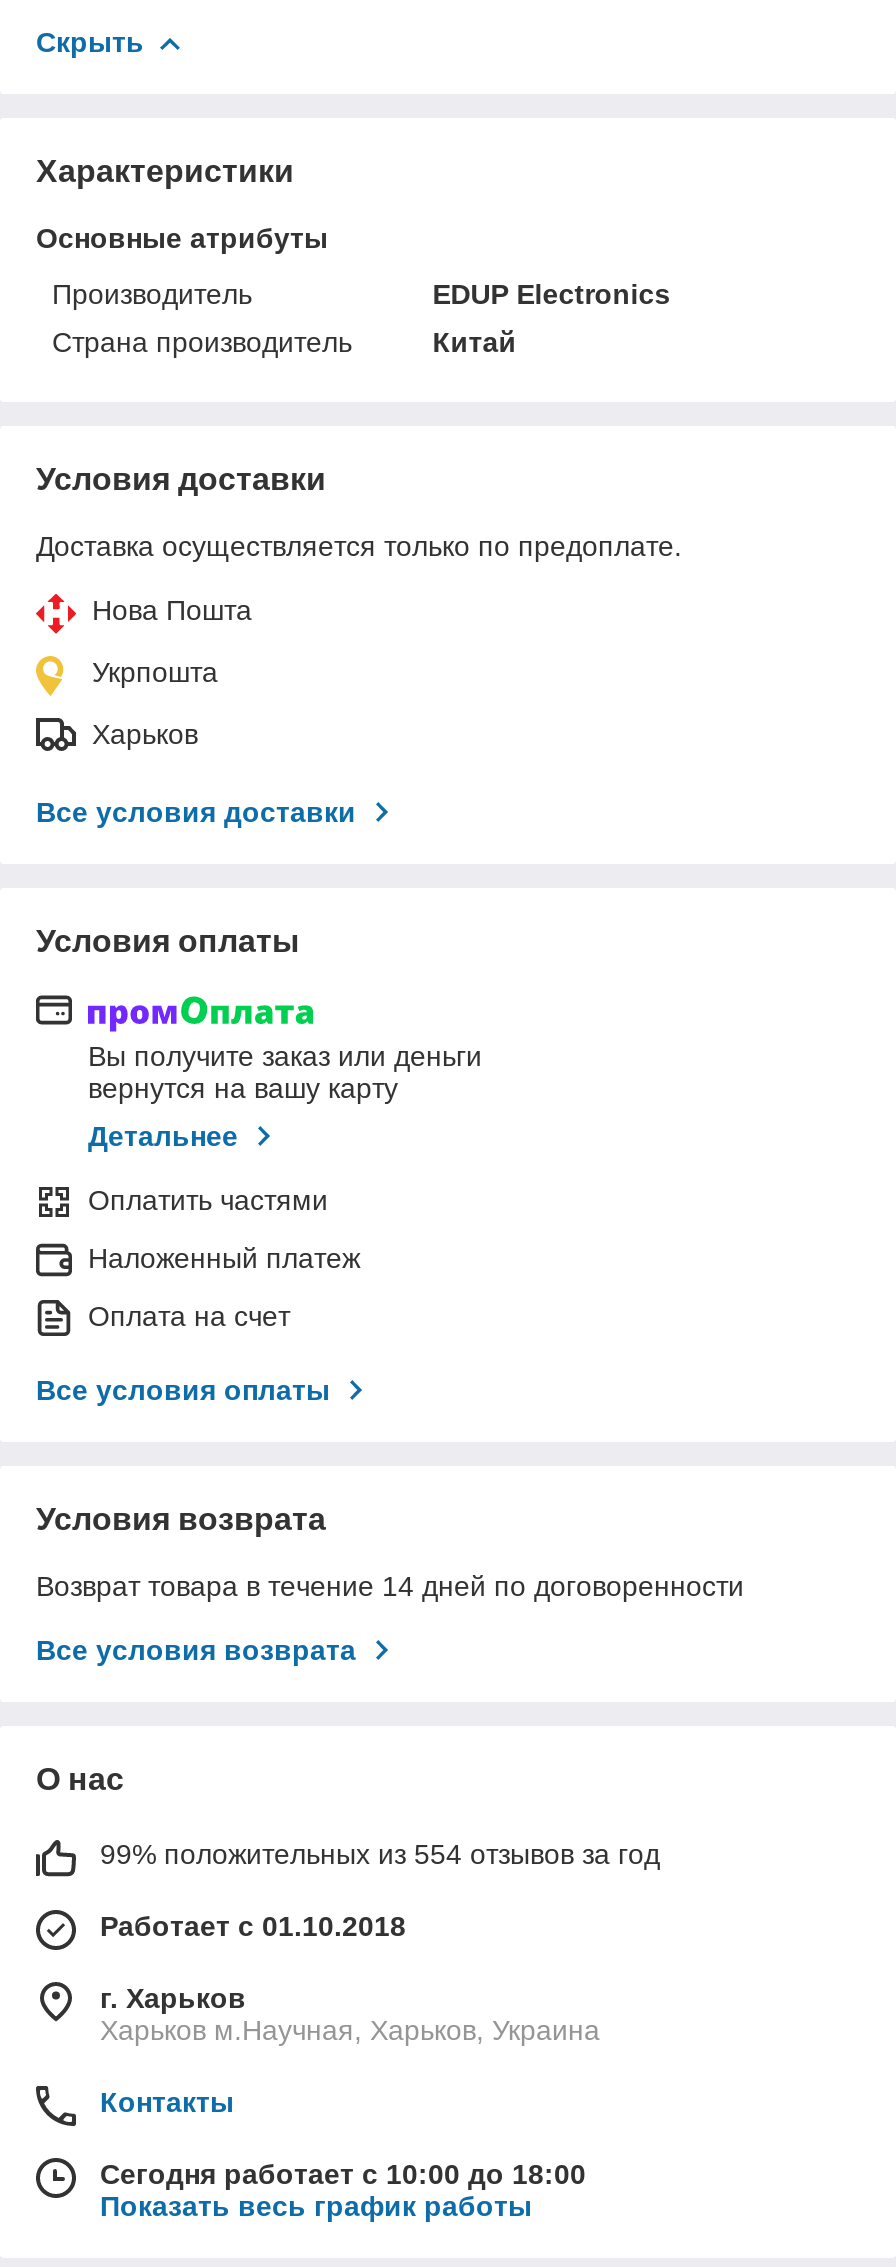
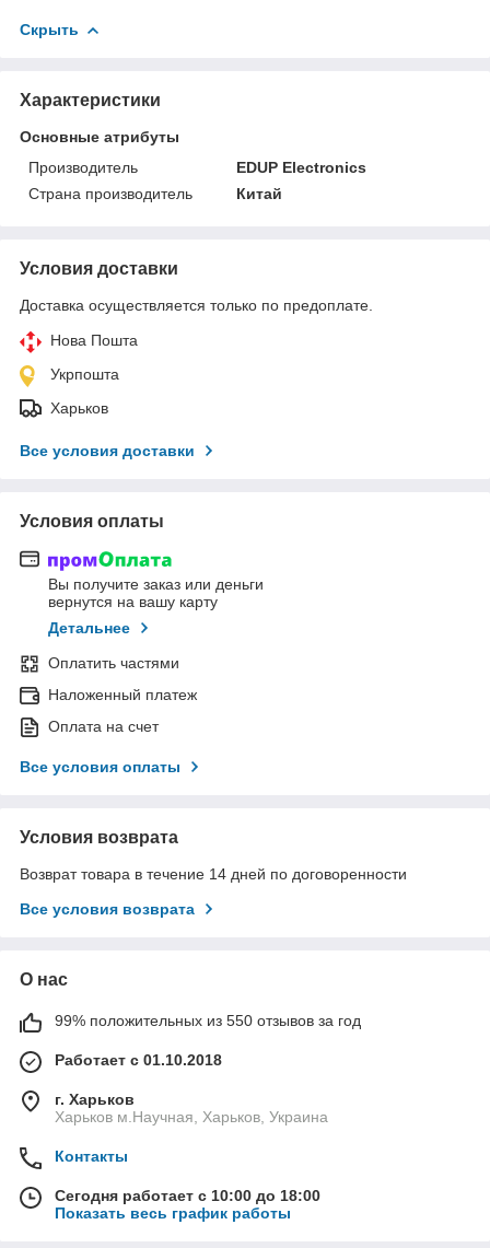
[100,1839,660,1871] 99% положительных из 554 отзывов за год -> [55,1012,361,1030] 99% положительных из 550 отзывов за год

